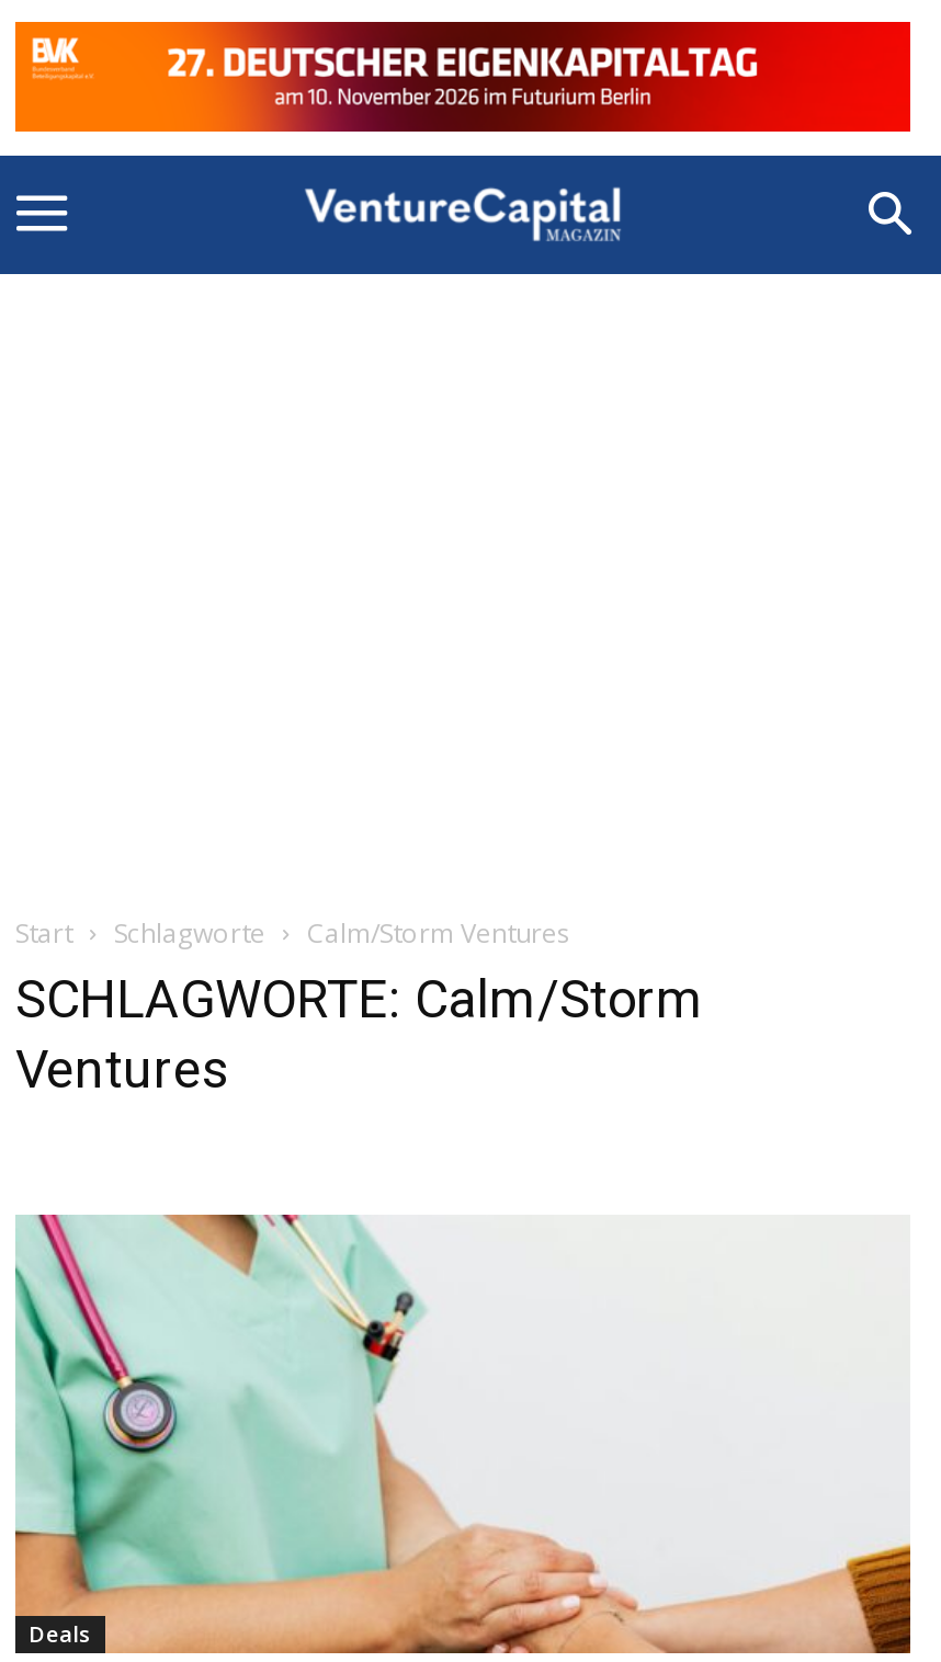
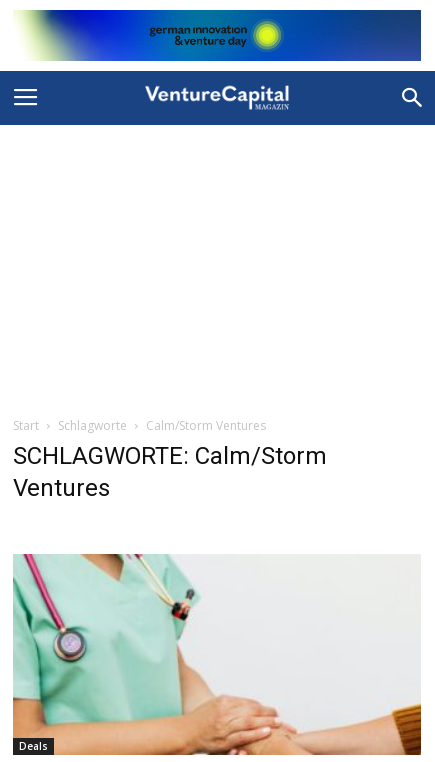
[13,20,912,134] [image] -> [13,9,422,62] [image]

